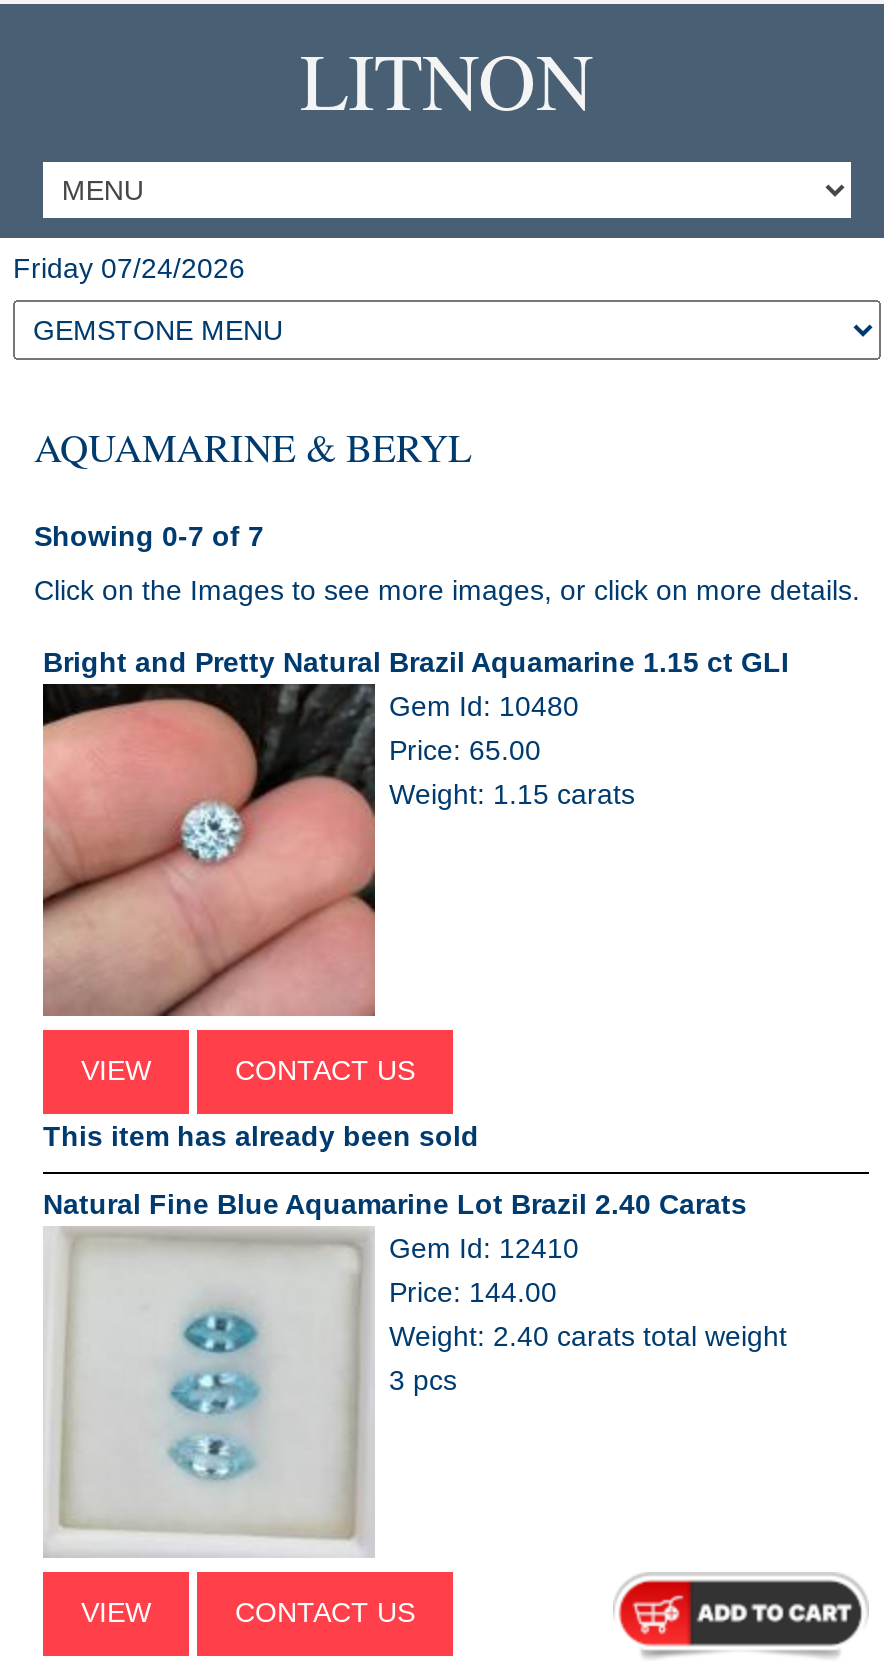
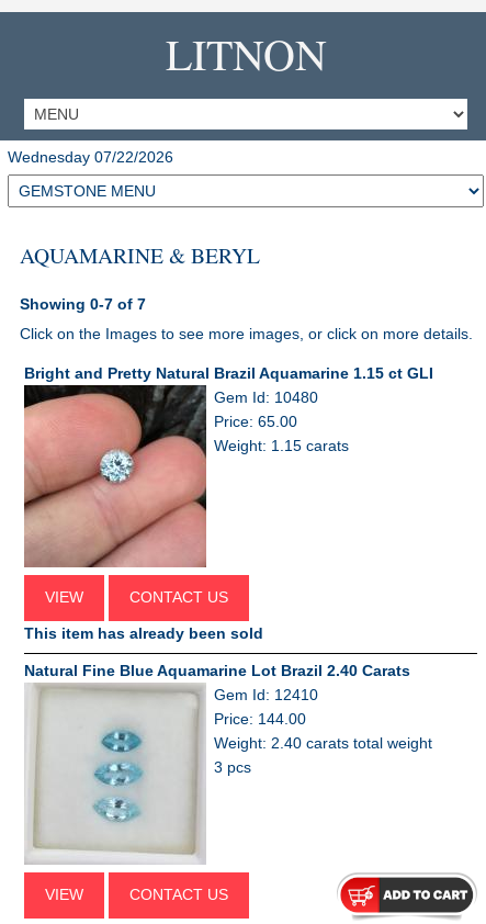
[13,252,245,284] Friday 07/24/2026 -> [8,148,173,166] Wednesday 07/22/2026

